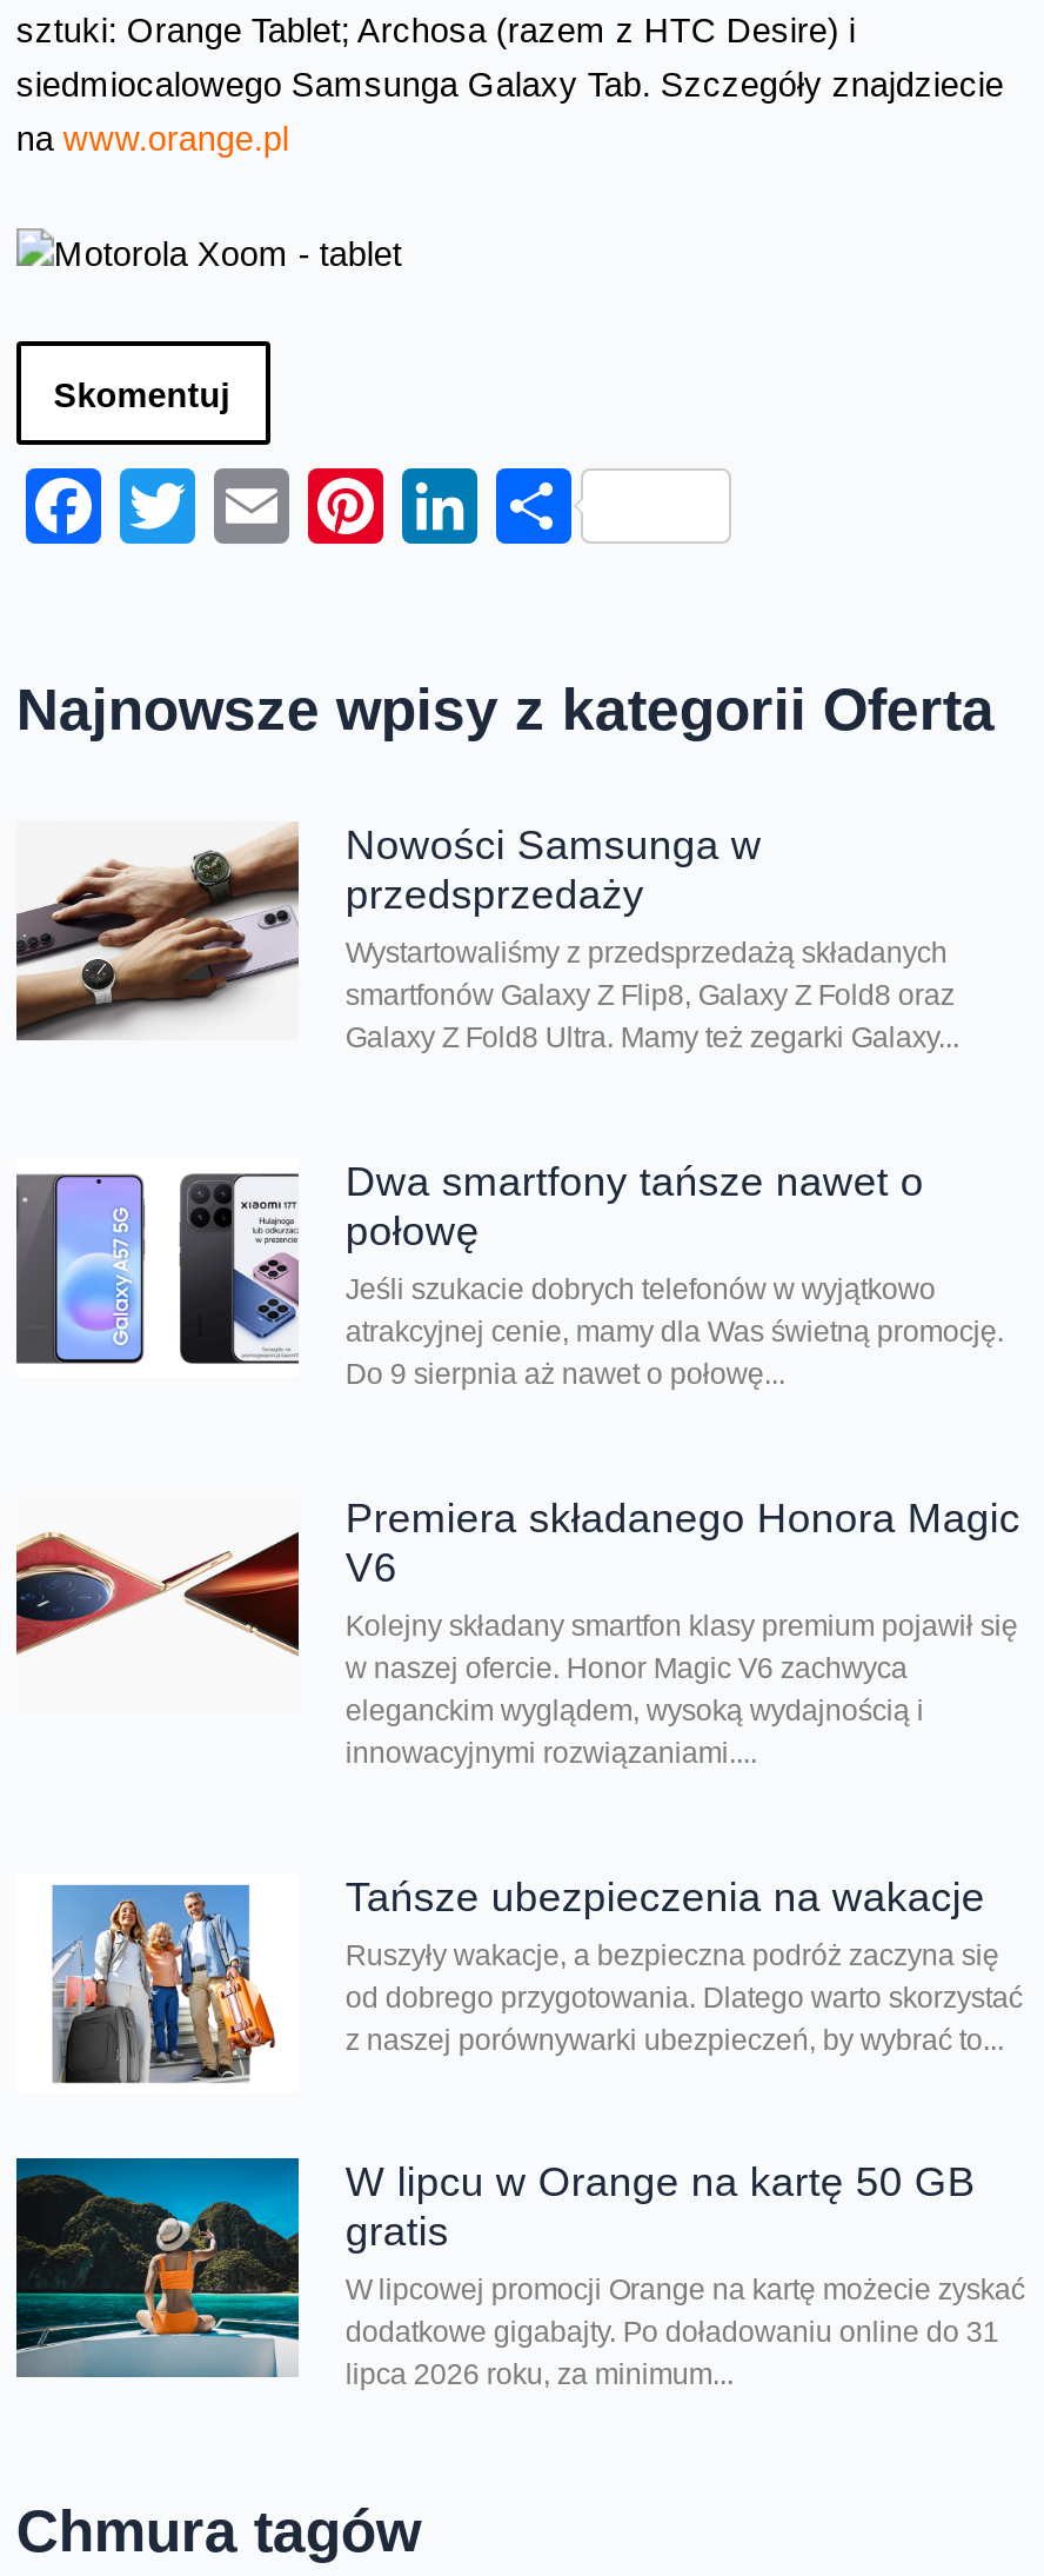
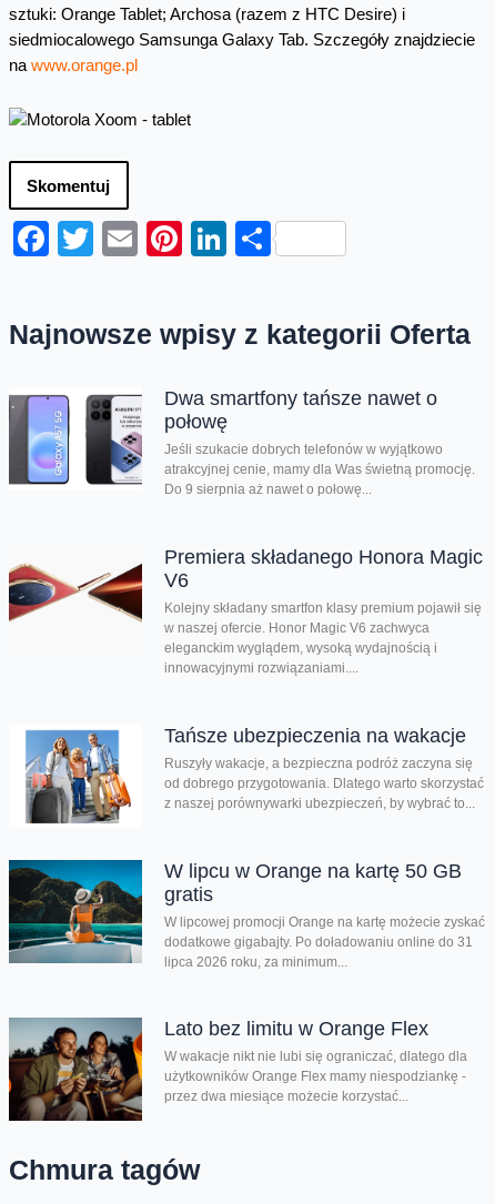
[14,821,959,1055] [image] | Nowości Samsunga w | przedsprzedaży | Wystartowaliśmy z przedsprzedażą składanych | smartfonów Galaxy Z Flip8, Galaxy Z Fold8 oraz | Galaxy Z Fold8 Ultra. Mamy też zegarki Galaxy... -> none
moved [176,1158,1025,2392] -> [84,388,485,969]: [image] | Dwa smartfony tańsze nawet o | połowę | ... | dodatkowe gigabajty. Po doładowaniu online do 31 | lipca 2026 roku, za minimum...
none -> [8,1016,467,1122] [image] | Lato bez limitu w Orange Flex | W wakacje nikt nie lubi się ograniczać, dlatego dla | użytkowników Orange Flex mamy niespodziankę - | przez dwa miesiące możecie korzystać...

